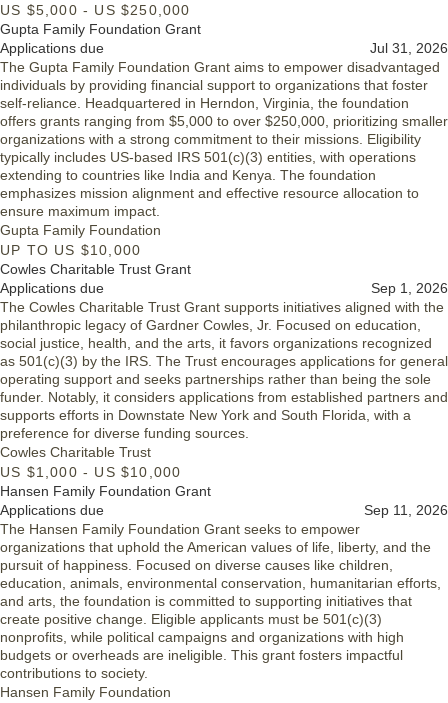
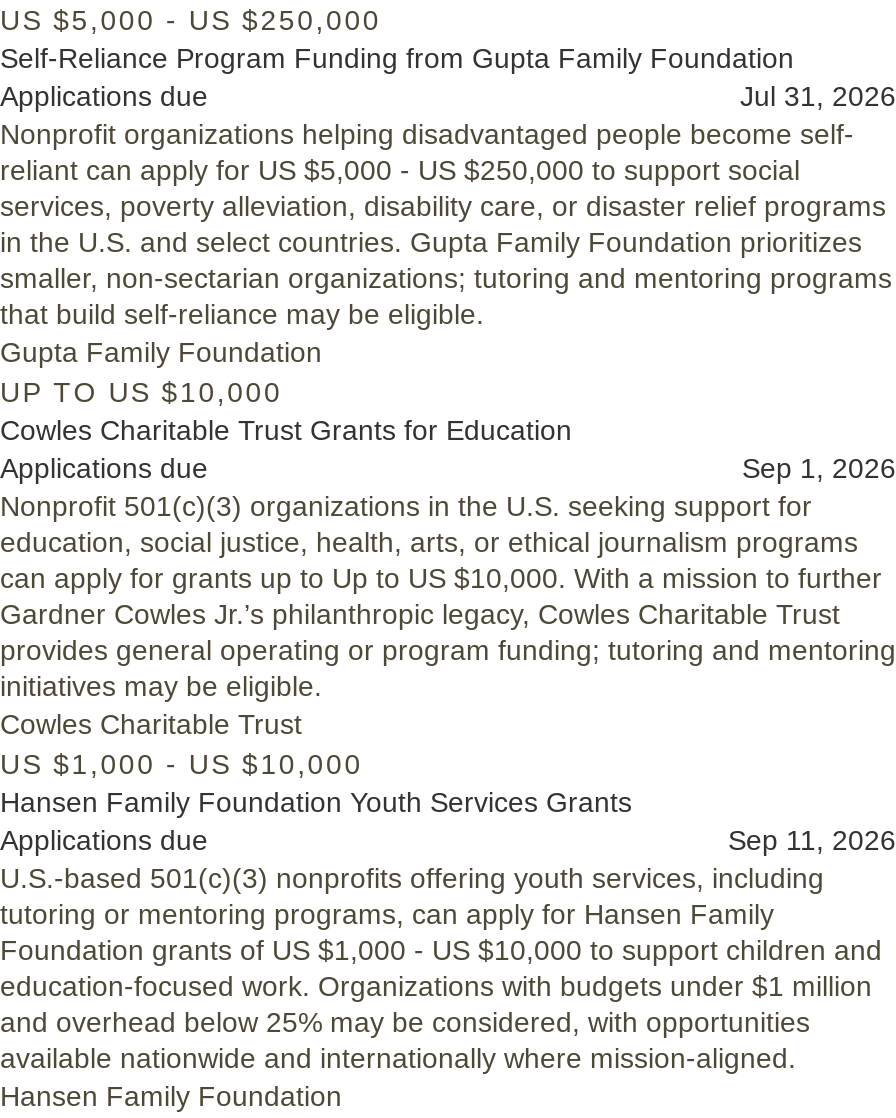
[0,21,201,37] Gupta Family Foundation Grant -> [0,42,794,74] Self-Reliance Program Funding from Gupta Family Foundation
[0,59,448,219] The Gupta Family Foundation Grant aims to empower disadvantaged | individuals by providing financial support to organizations that foster | self-reliance. Headquartered in Herndon, Virginia, the foundation | offers grants ranging from $5,000 to over $250,000, prioritizing smaller | organizations with a strong commitment to their missions. Eligibility | typically includes US-based IRS 501(c)(3) entities, with operations | extending to countries like India and Kenya. The foundation | emphasizes mission alignment and effective resource allocation to | ensure maximum impact. -> [0,118,892,330] Nonprofit organizations helping disadvantaged people become self- | reliant can apply for US $5,000 - US $250,000 to support social | services, poverty alleviation, disability care, or disaster relief programs | in the U.S. and select countries. Gupta Family Foundation prioritizes | smaller, non-sectarian organizations; tutoring and mentoring programs | that build self-reliance may be eligible.
[0,261,191,277] Cowles Charitable Trust Grant -> [0,414,572,446] Cowles Charitable Trust Grants for Education
[0,299,448,441] The Cowles Charitable Trust Grant supports initiatives aligned with the | philanthropic legacy of Gardner Cowles, Jr. Focused on education, | social justice, health, and the arts, it favors organizations recognized | as 501(c)(3) by the IRS. The Trust encourages applications for general | operating support and seeks partnerships rather than being the sole | funder. Notably, it considers applications from established partners and | supports efforts in Downstate New York and South Florida, with a | preference for diverse funding sources. -> [0,490,896,702] Nonprofit 501(c)(3) organizations in the U.S. seeking support for | education, social justice, health, arts, or ethical journalism programs | can apply for grants up to Up to US $10,000. With a mission to further | Gardner Cowles Jr.’s philanthropic legacy, Cowles Charitable Trust | provides general operating or program funding; tutoring and mentoring | initiatives may be eligible.
[0,483,211,499] Hansen Family Foundation Grant -> [0,786,632,818] Hansen Family Foundation Youth Services Grants
[0,521,441,681] The Hansen Family Foundation Grant seeks to empower | organizations that uphold the American values of life, liberty, and the | pursuit of happiness. Focused on diverse causes like children, | education, animals, environmental conservation, humanitarian efforts, | and arts, the foundation is committed to supporting initiatives that | create positive change. Eligible applicants must be 501(c)(3) | nonprofits, while political campaigns and organizations with high | budgets or overheads are ineligible. This grant fosters impactful | contributions to society. -> [0,862,882,1074] U.S.-based 501(c)(3) nonprofits offering youth services, including | tutoring or mentoring programs, can apply for Hansen Family | Foundation grants of US $1,000 - US $10,000 to support children and | education-focused work. Organizations with budgets under $1 million | and overhead below 25% may be considered, with opportunities | available nationwide and internationally where mission-aligned.

